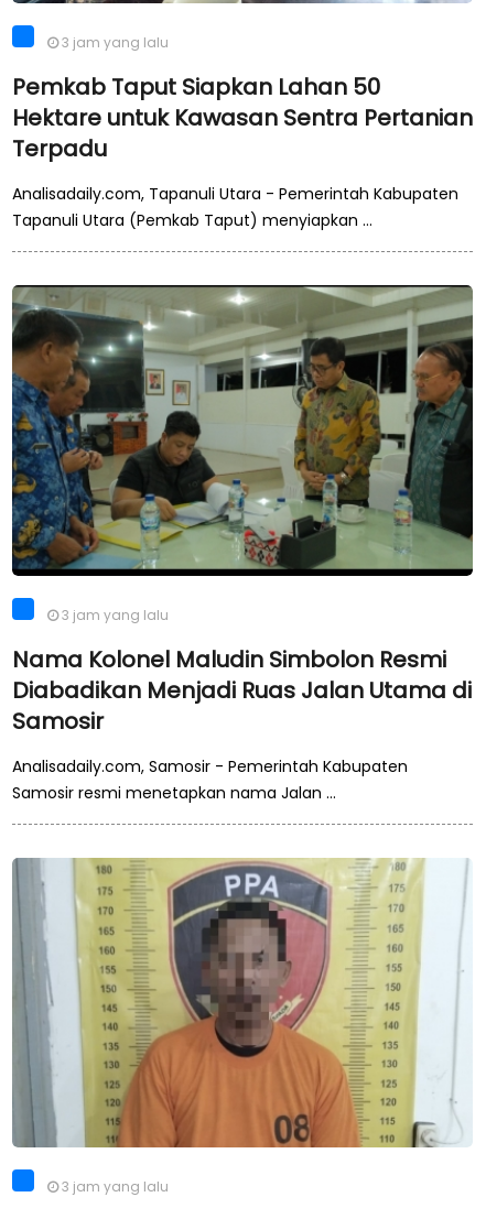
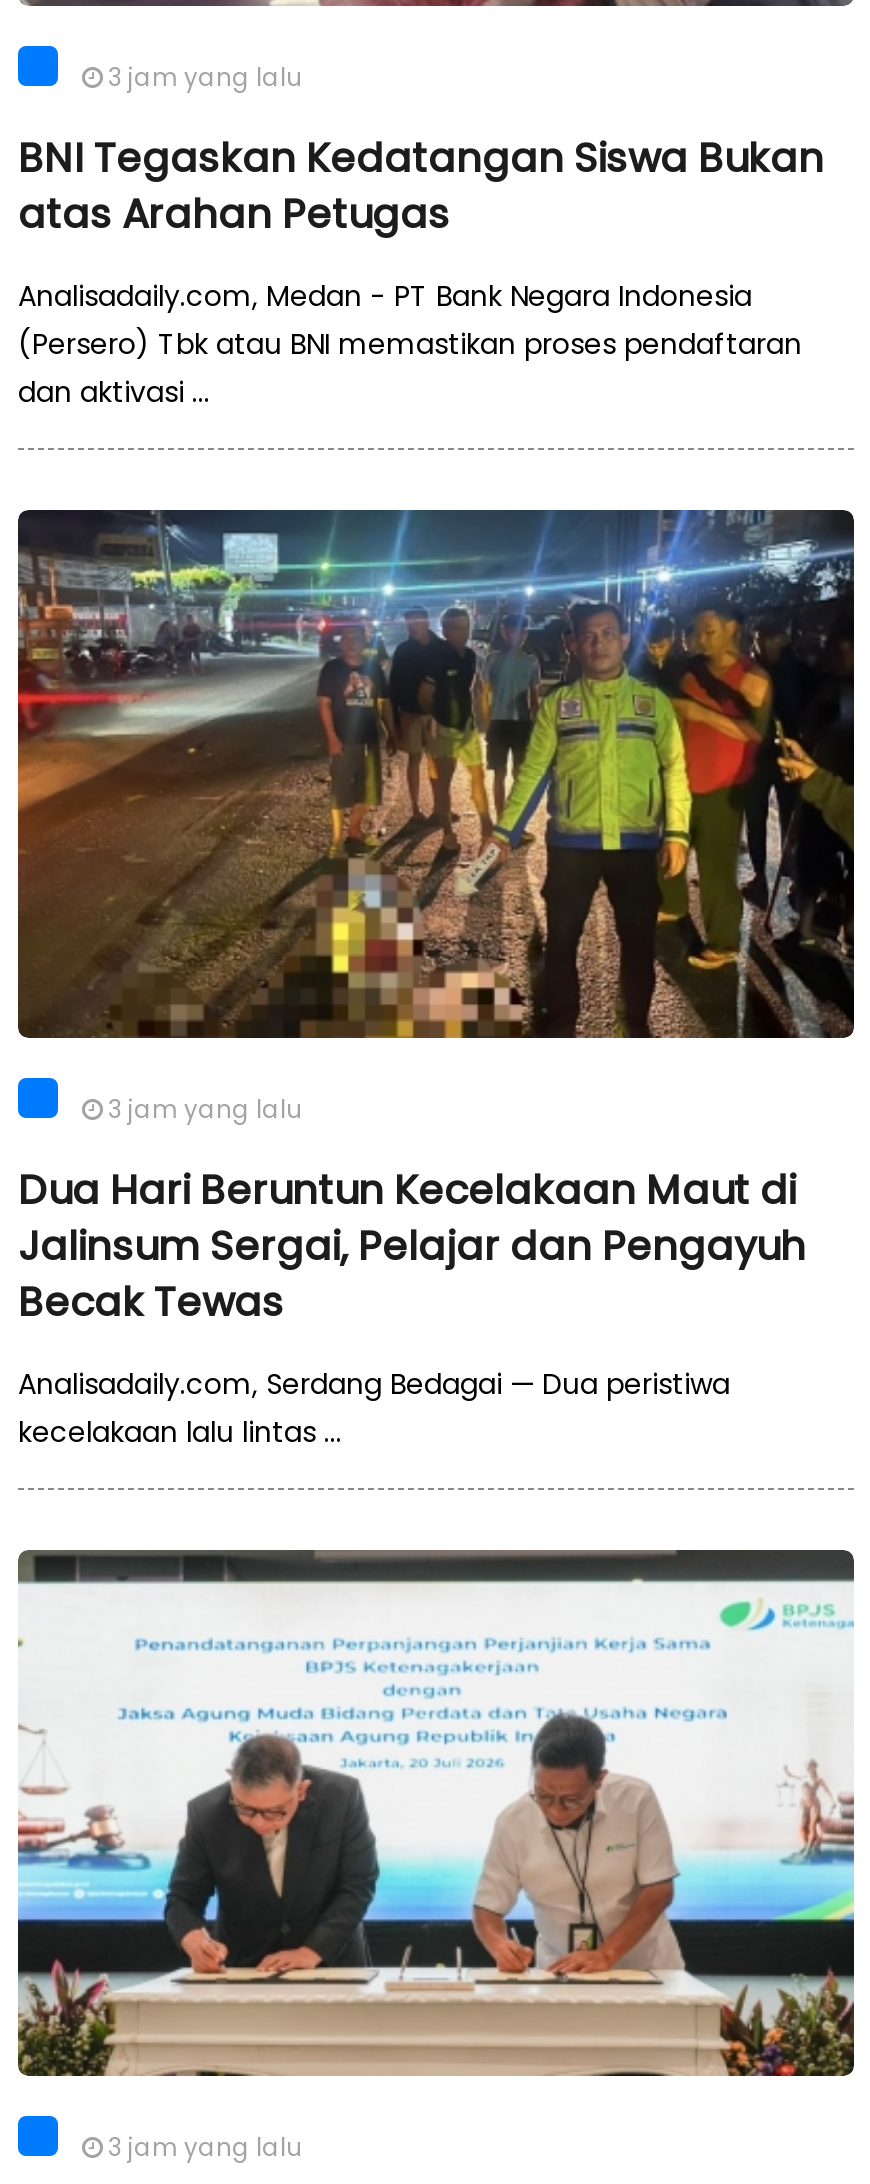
[12,72,473,165] Pemkab Taput Siapkan Lahan 50 | Hektare untuk Kawasan Sentra Pertanian | Terpadu -> [18,131,824,243] BNI Tegaskan Kedatangan Siswa Bukan | atas Arahan Petugas
[12,183,458,232] Analisadaily.com, Tapanuli Utara - Pemerintah Kabupaten | Tapanuli Utara (Pemkab Taput) menyiapkan ... -> [18,277,802,413] Analisadaily.com, Medan - PT Bank Negara Indonesia | (Persero) Tbk atau BNI memastikan proses pendaftaran | dan aktivasi ...
[11,284,474,577] [image] -> [16,508,856,1040] [image]
[12,644,472,736] Nama Kolonel Maludin Simbolon Resmi | Diabadikan Menjadi Ruas Jalan Utama di | Samosir -> [18,1162,806,1330] Dua Hari Beruntun Kecelakaan Maut di | Jalinsum Sergai, Pelajar dan Pengayuh | Becak Tewas
[12,755,408,804] Analisadaily.com, Samosir - Pemerintah Kabupaten | Samosir resmi menetapkan nama Jalan ... -> [18,1364,730,1452] Analisadaily.com, Serdang Bedagai — Dua peristiwa | kecelakaan lalu lintas ...
[11,857,473,1149] [image] -> [16,1548,856,2078] [image]

